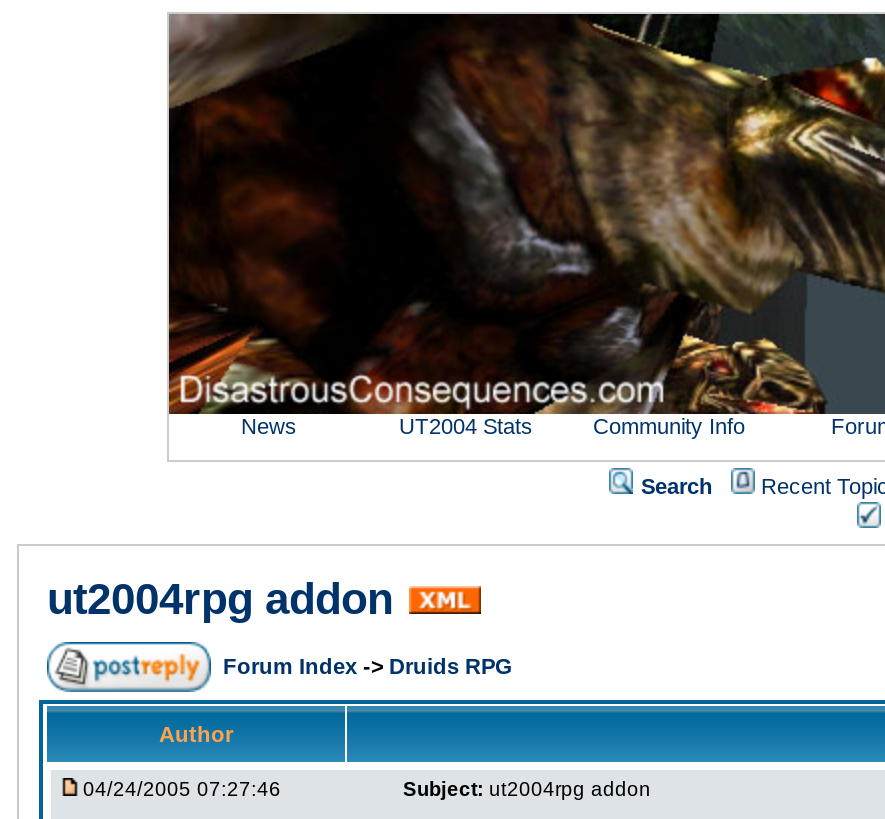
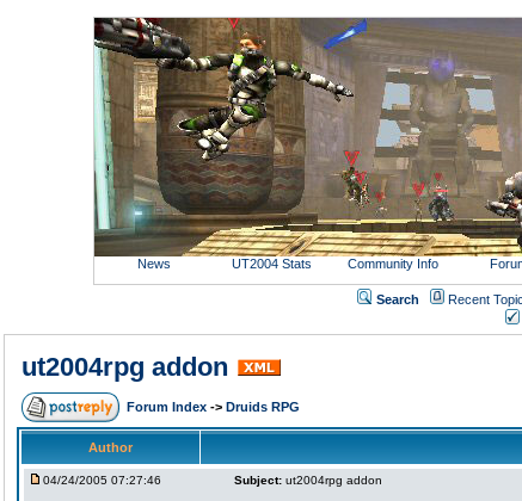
[167,12,879,416] [image] -> [93,17,518,258] [image]

